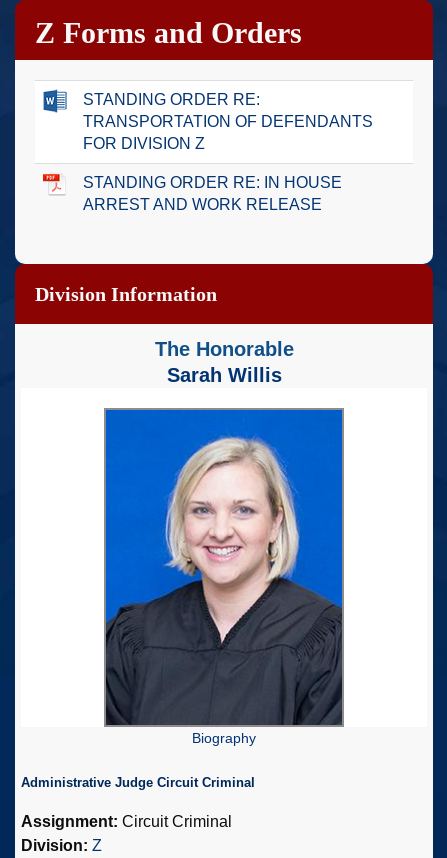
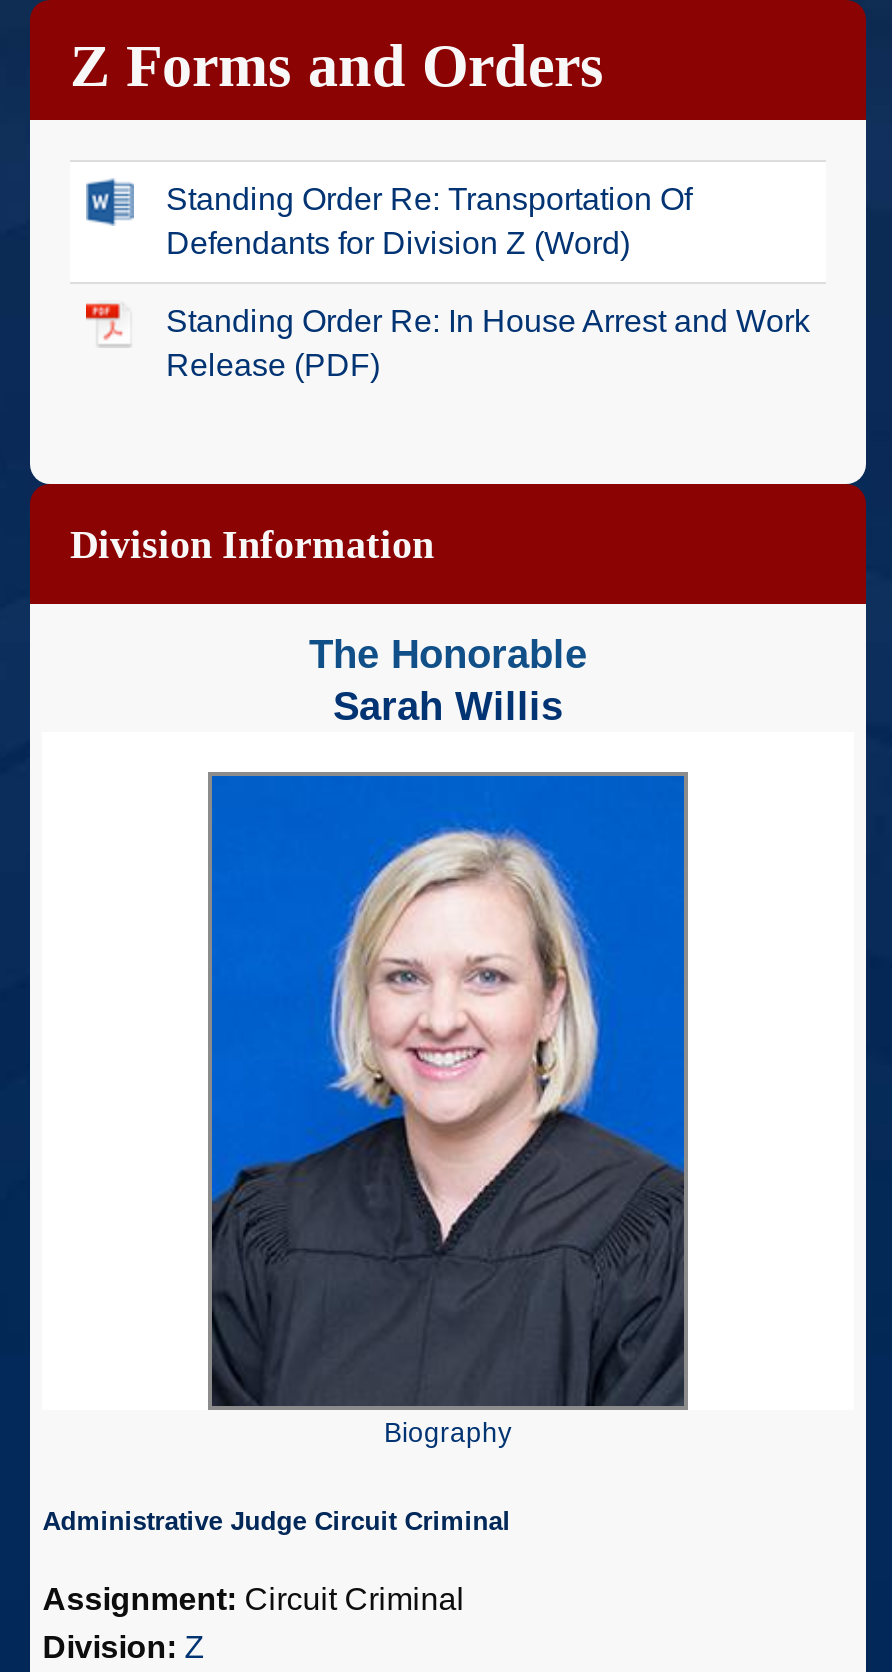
[83,90,373,151] STANDING ORDER RE: | TRANSPORTATION OF DEFENDANTS | FOR DIVISION Z -> [166,181,692,259] Standing Order Re: Transportation Of | Defendants for Division Z (Word)
[83,173,342,212] STANDING ORDER RE: IN HOUSE | ARREST AND WORK RELEASE -> [166,303,810,381] Standing Order Re: In House Arrest and Work | Release (PDF)

